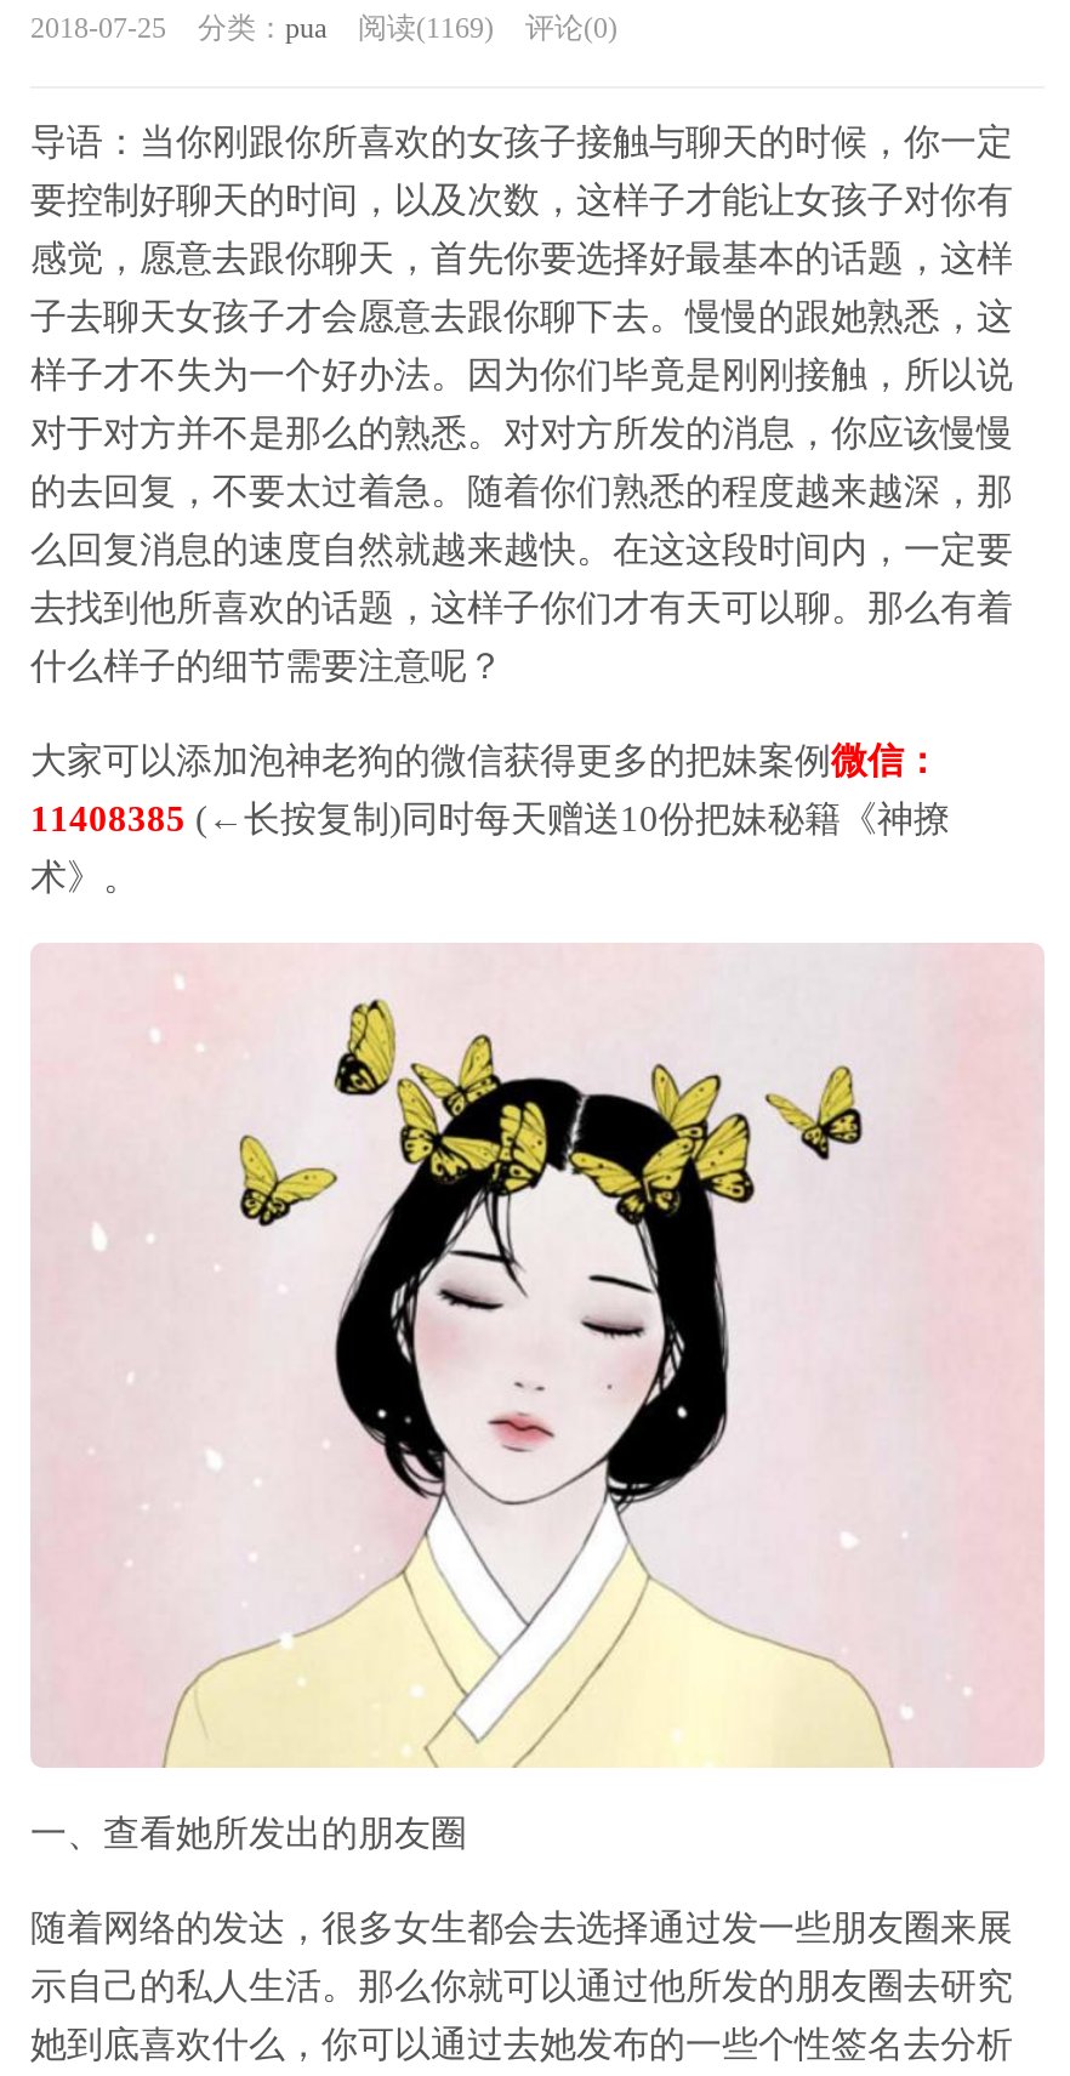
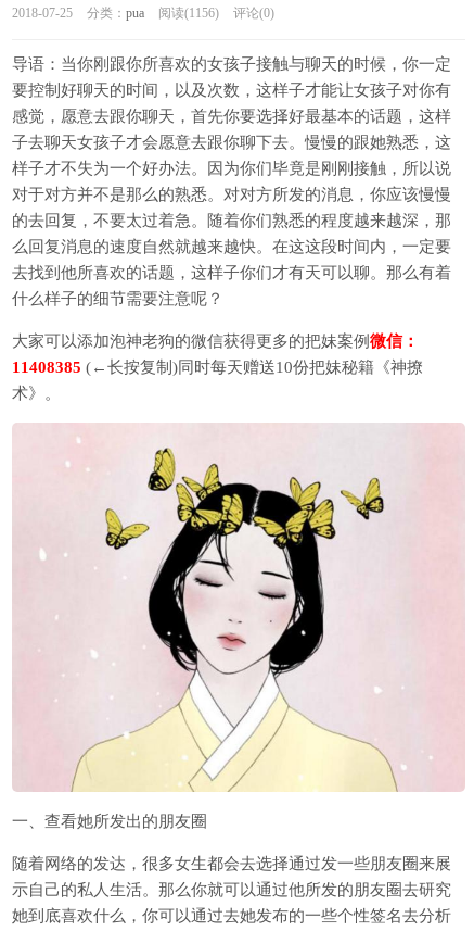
[30,11,617,45] 2018-07-25 分类：pua 阅读(1169) 评论(0) -> [12,5,274,21] 2018-07-25 分类：pua 阅读(1156) 评论(0)

